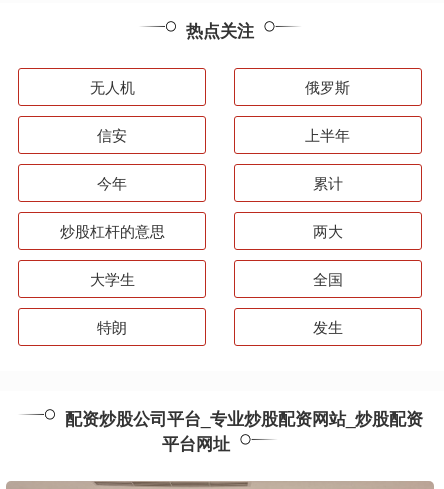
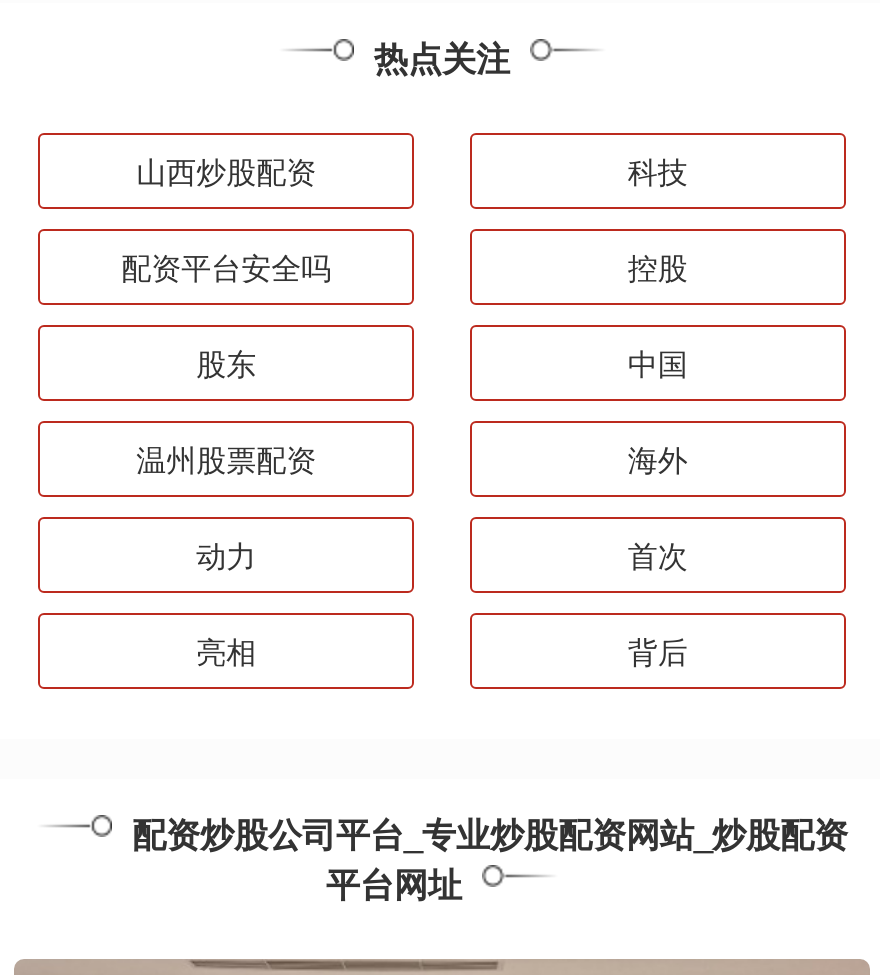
[90,76,350,97] 无人机 | 俄罗斯 -> [136,148,688,190] 山西炒股配资 | 科技
[97,124,350,145] 信安 | 上半年 -> [121,244,688,286] 配资平台安全吗 | 控股
[97,172,343,193] 今年 | 累计 -> [196,340,688,382] 股东 | 中国
[60,220,343,241] 炒股杠杆的意思 | 两大 -> [136,436,688,478] 温州股票配资 | 海外
[90,268,343,289] 大学生 | 全国 -> [196,532,688,574] 动力 | 首次
[97,316,343,337] 特朗 | 发生 -> [196,628,688,670] 亮相 | 背后

